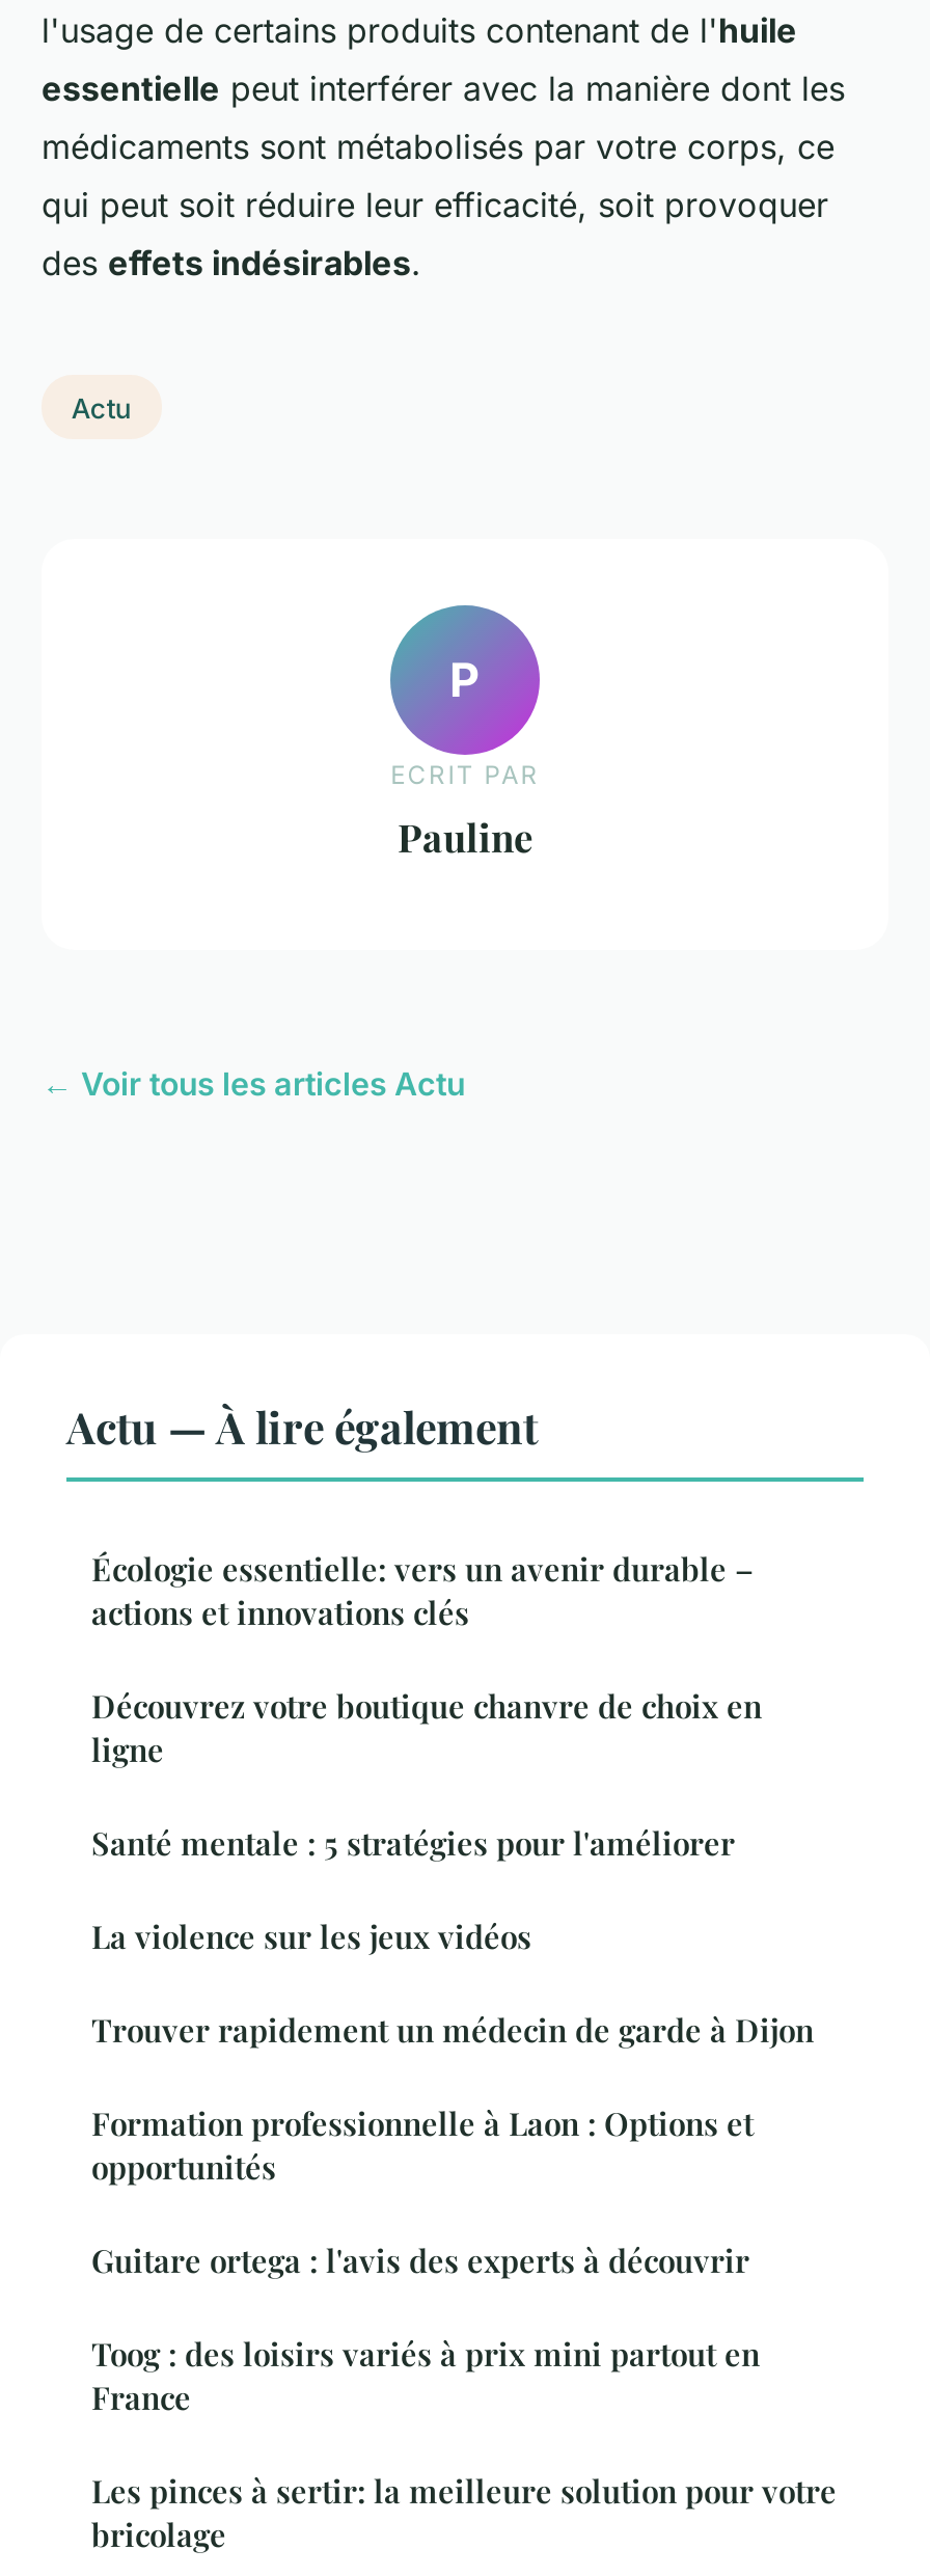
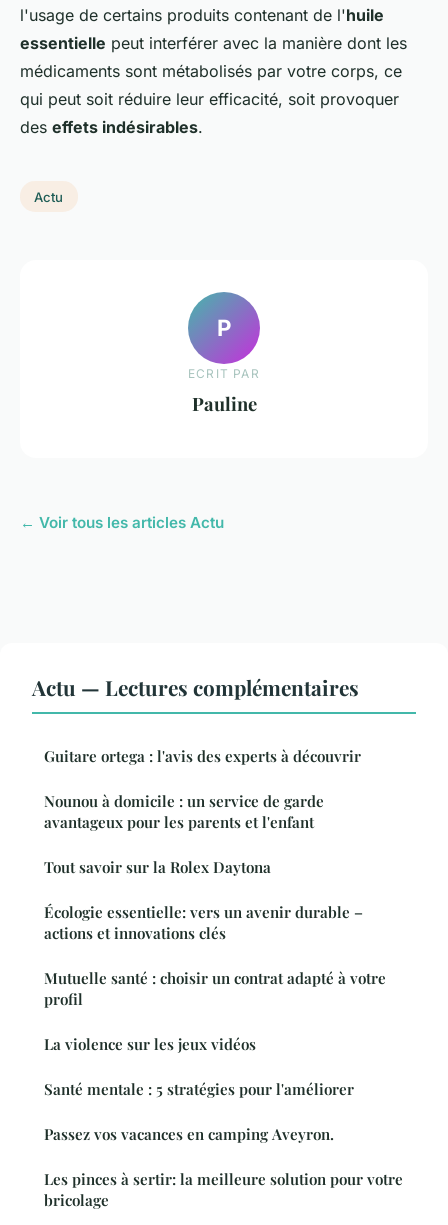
[66,1396,538,1454] Actu — À lire également -> [32,673,359,877] Actu — Lectures complémentaires | Nounou à domicile : un service de garde | avantageux pour les parents et l'enfant | Tout savoir sur la Rolex Daytona
moved [91,1548,754,1633] -> [44,902,363,943]: Écologie essentielle: vers un avenir durable – | actions et innovations clés
[91,1685,762,1770] Découvrez votre boutique chanvre de choix en | ligne -> [44,968,386,1009] Mutuelle santé : choisir un contrat adapté à votre | profil
moved [91,1822,735,1863] -> [44,1079,354,1099]: Santé mentale : 5 stratégies pour l'améliorer
moved [91,1915,531,1957] -> [44,1034,256,1054]: La violence sur les jeux vidéos
[91,2009,814,2418] Trouver rapidement un médecin de garde à Dijon | Formation professionnelle à Laon : Options et | opportunités | Toog : des loisirs variés à prix mini partout en | France -> [44,1124,334,1144] Passez vos vacances en camping Aveyron.
moved [91,2239,749,2281] -> [44,746,361,766]: Guitare ortega : l'avis des experts à découvrir

